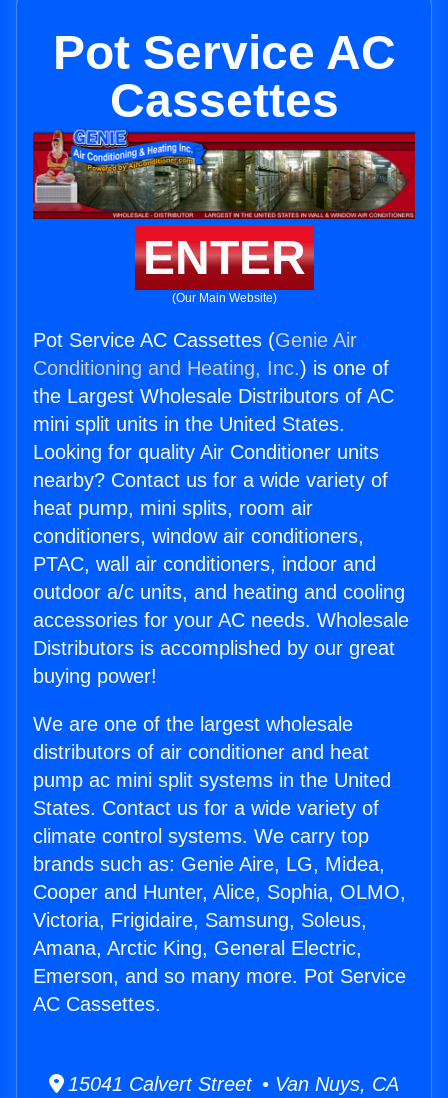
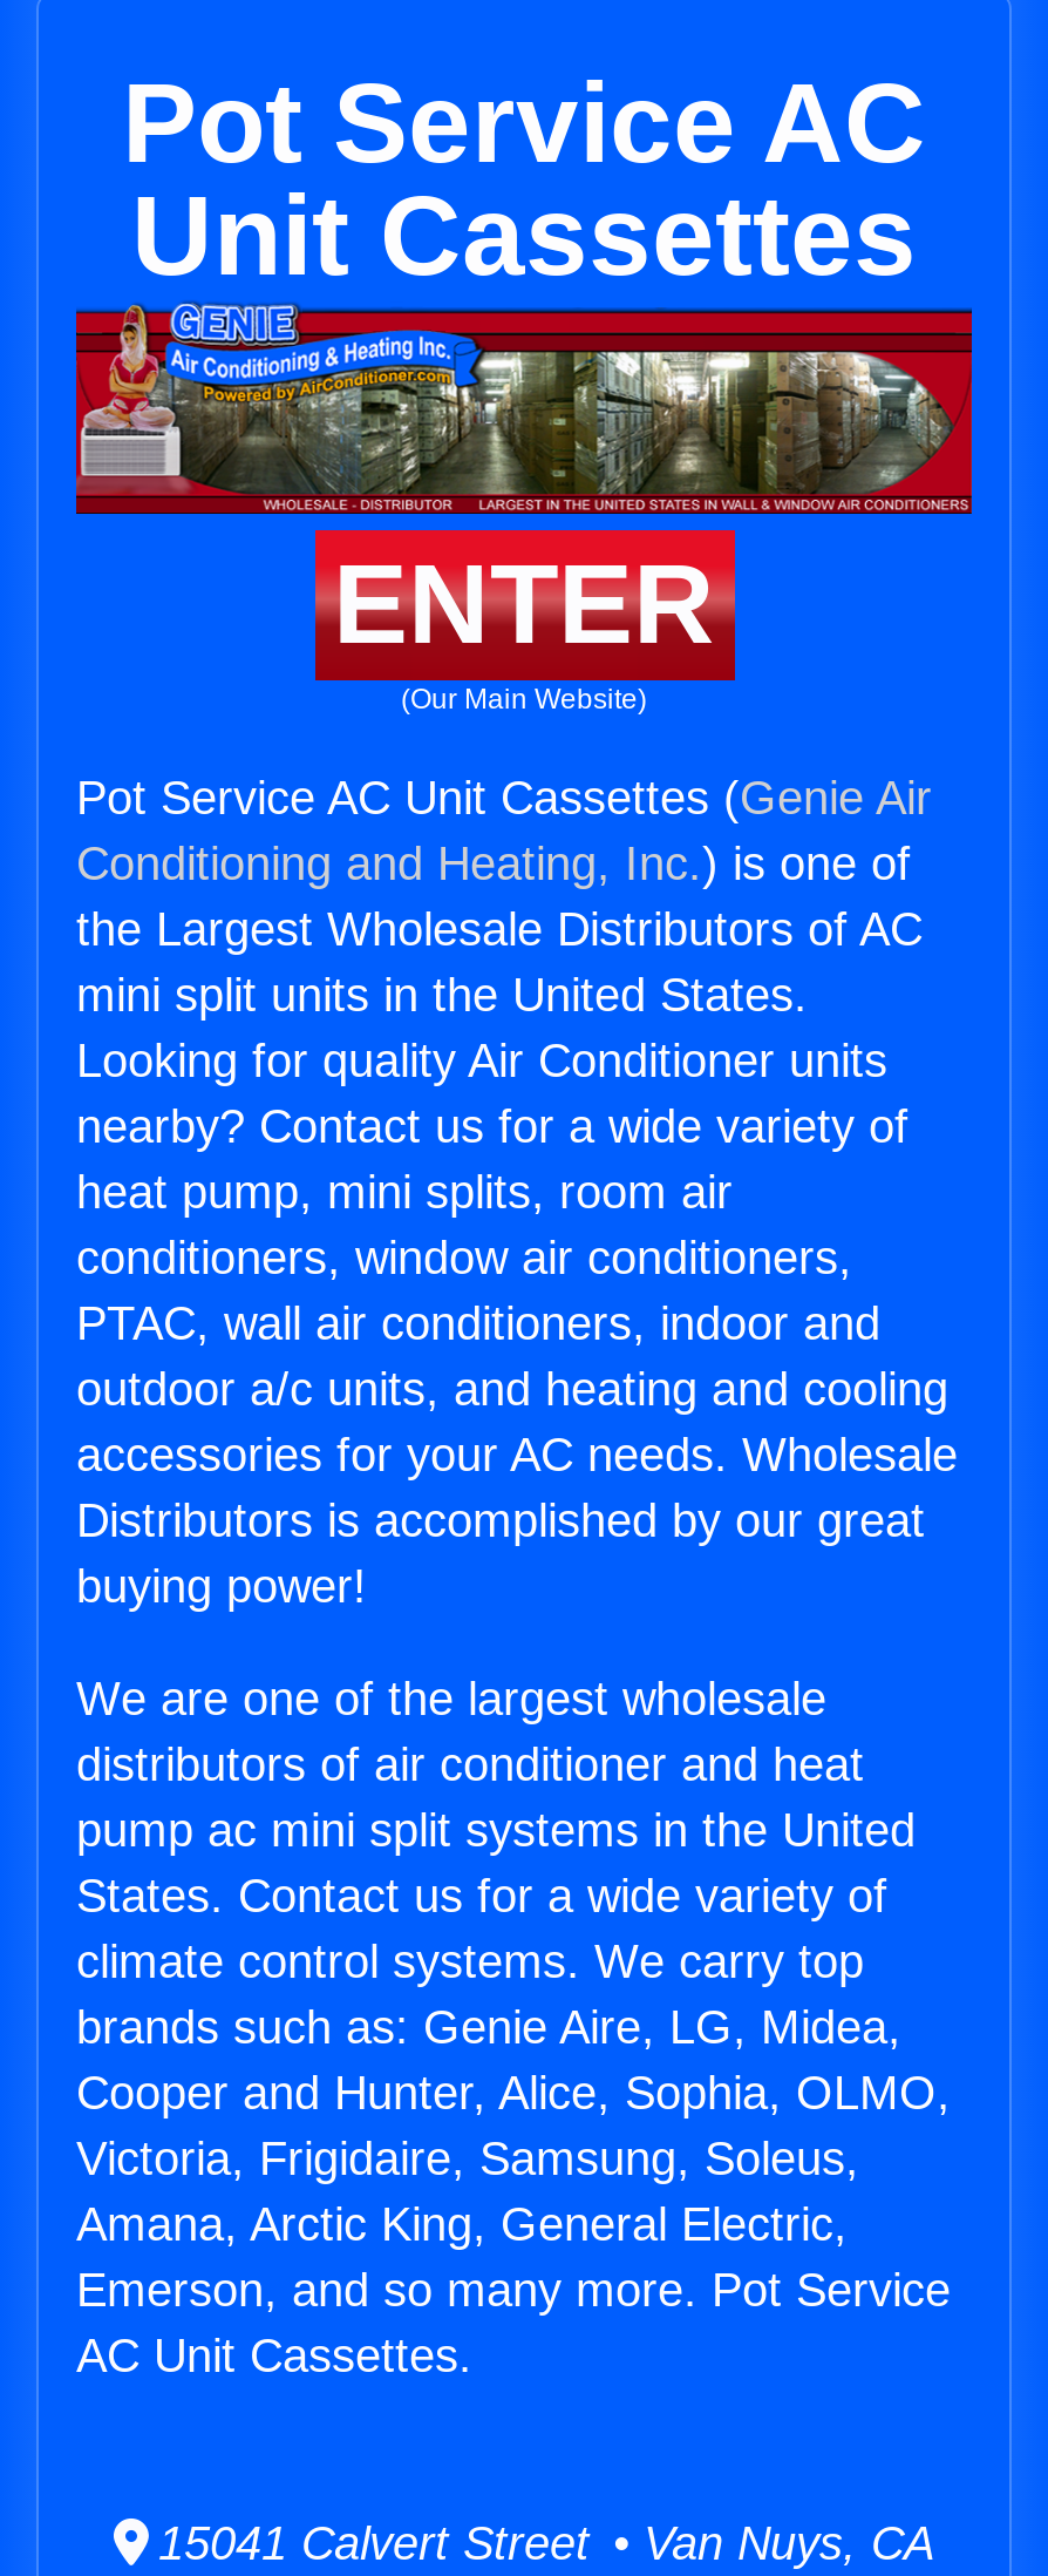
[109,74,338,127] Cassettes -> [131,174,917,298] Unit Cassettes
[33,329,357,351] Pot Service AC Cassettes (Genie Air -> [76,772,932,824] Pot Service AC Unit Cassettes (Genie Air
[33,993,161,1015] AC Cassettes. -> [76,2330,472,2382] AC Unit Cassettes.

